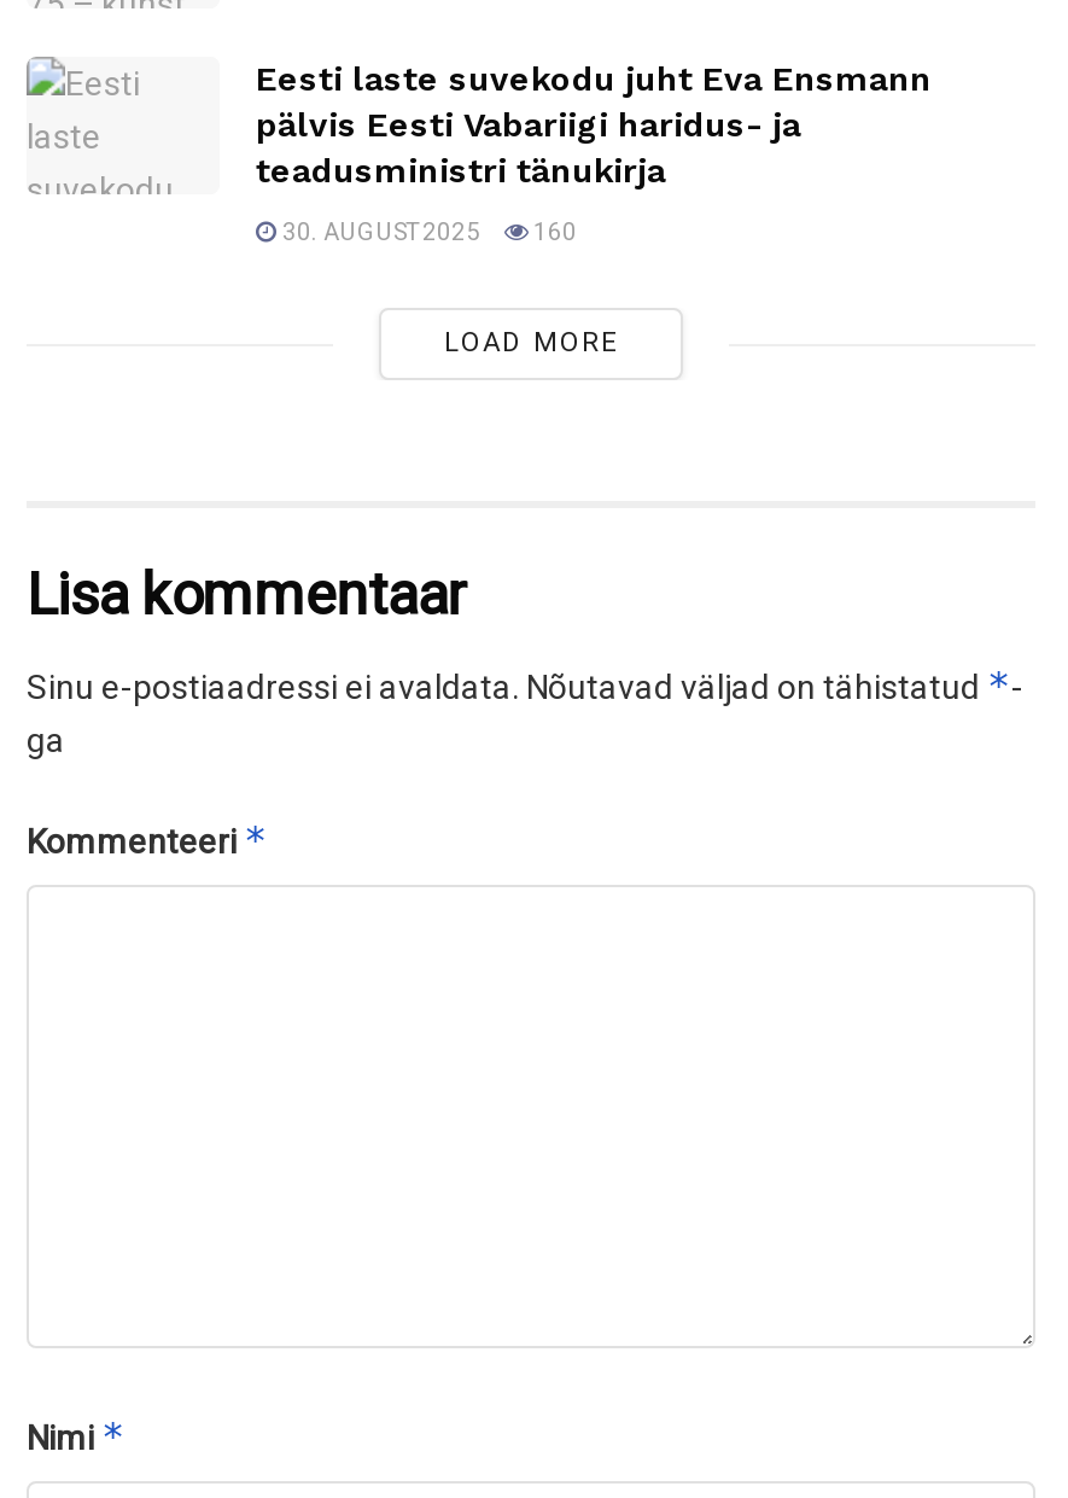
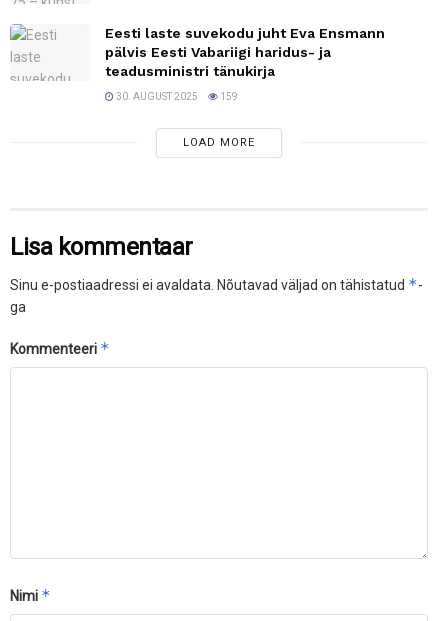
[278,220,577,246] 30. AUGUST 2025 160 -> [114,91,238,102] 30. AUGUST 2025 159

